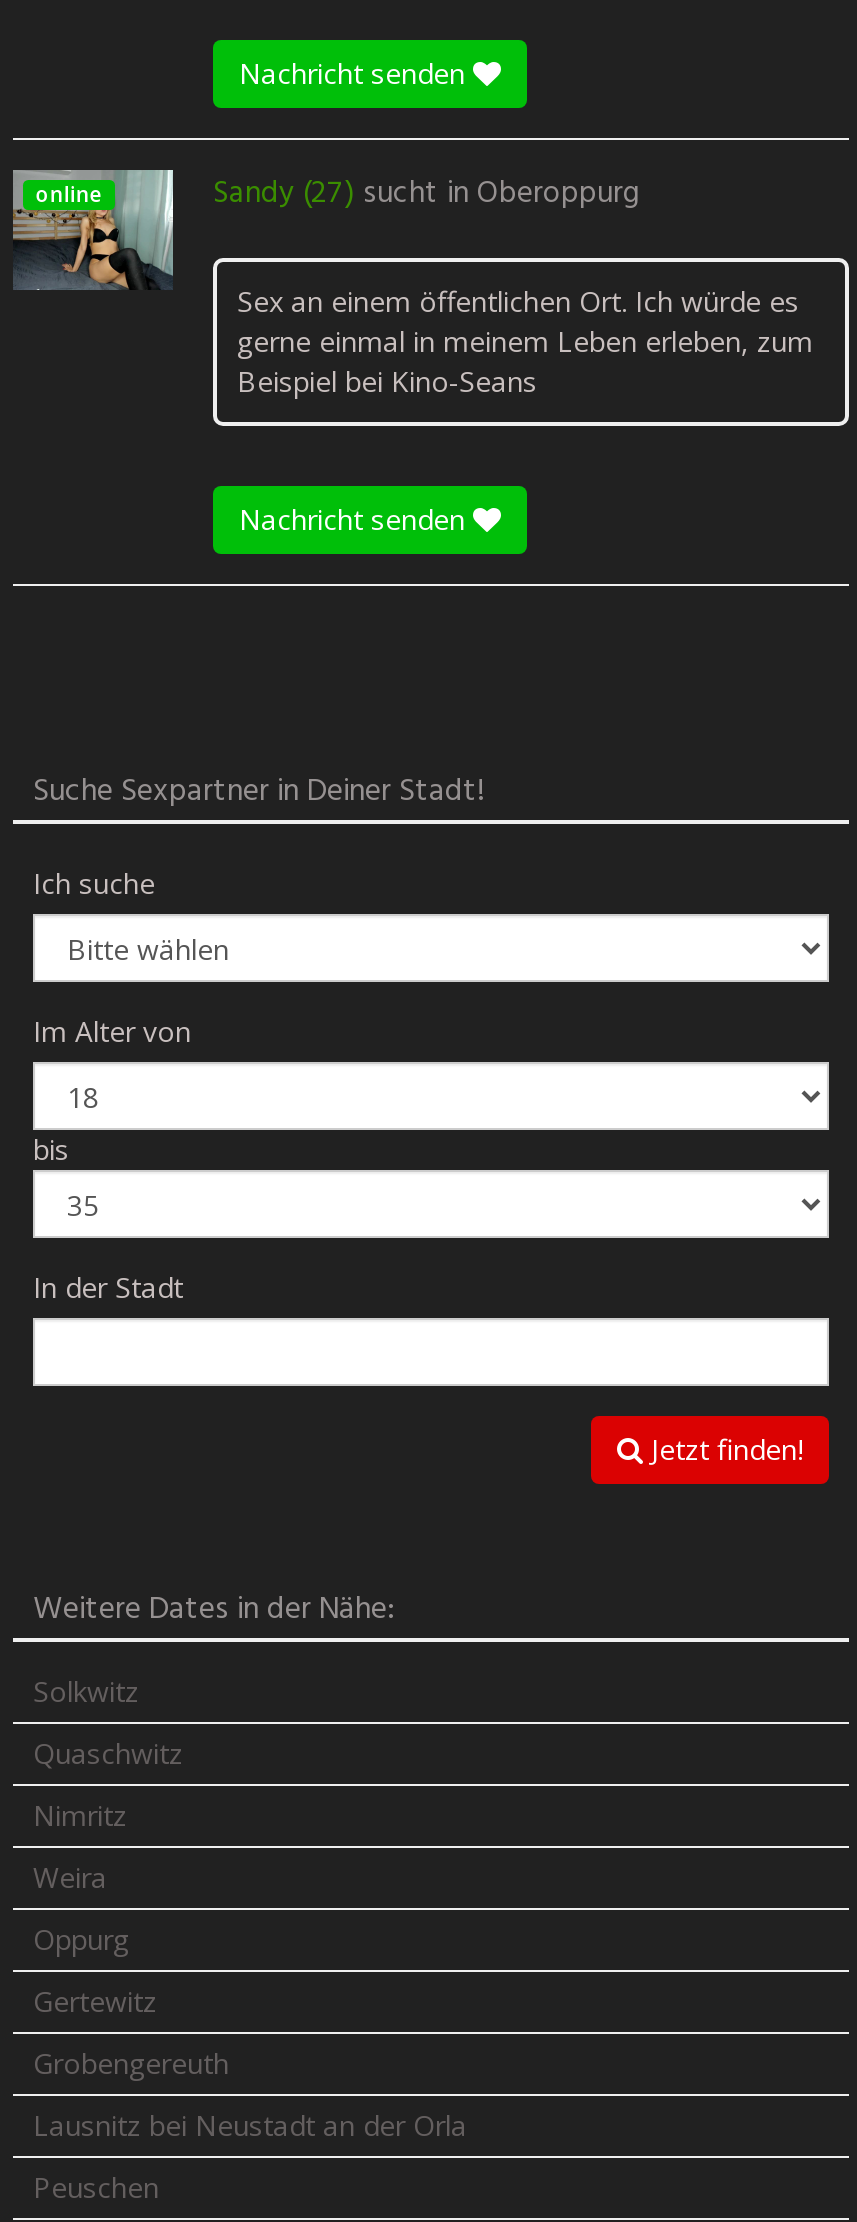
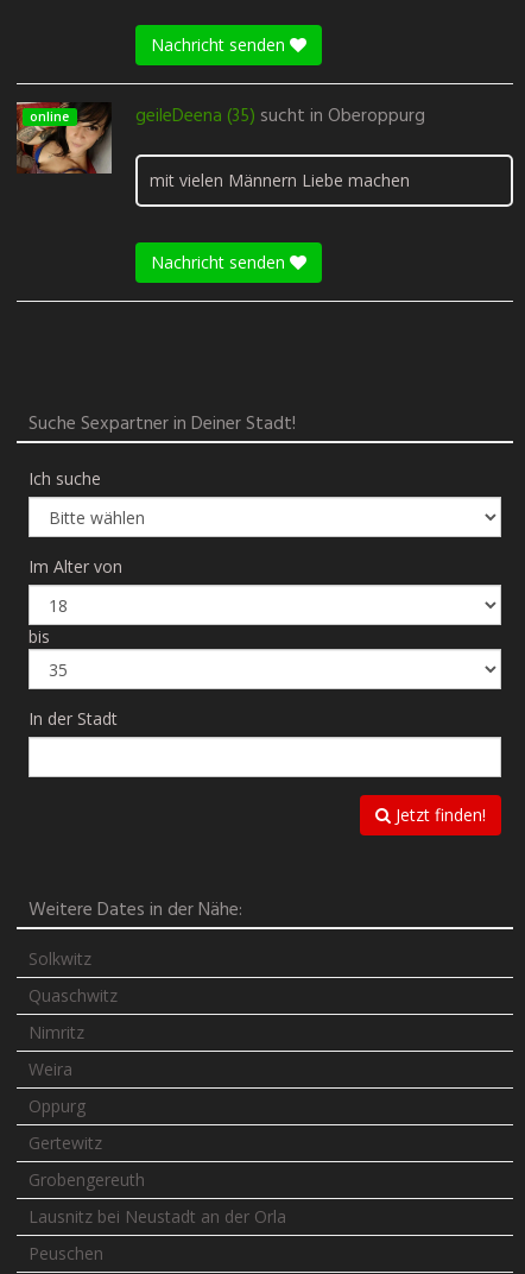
[11,168,641,290] [image] | Sandy (27) sucht in Oberoppurg -> [17,102,425,175] [image] | geileDeena (35) sucht in Oberoppurg
[237,282,813,400] Sex an einem öffentlichen Ort. Ich würde es | gerne einmal in meinem Leben erleben, zum | Beispiel bei Kino-Seans -> [150,169,410,191] mit vielen Männern Liebe machen

